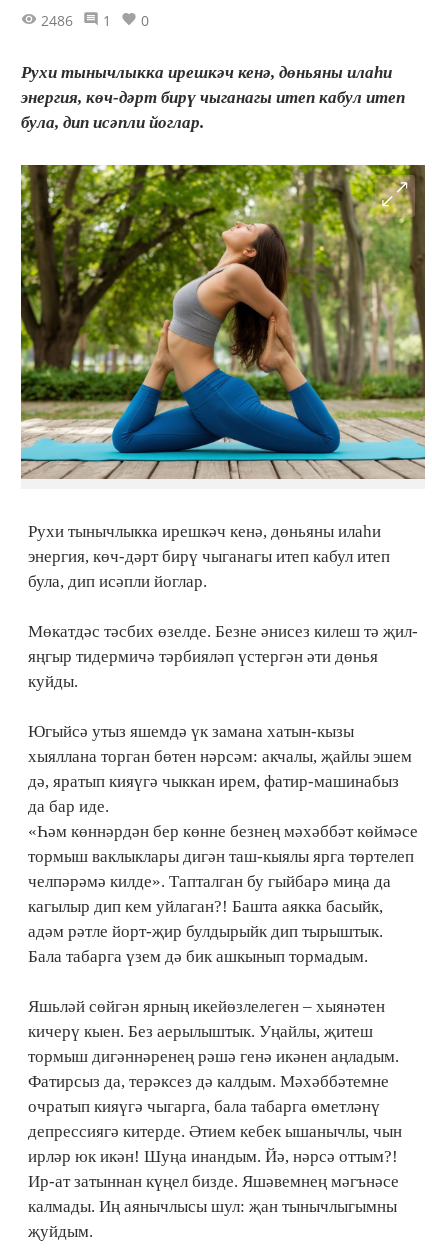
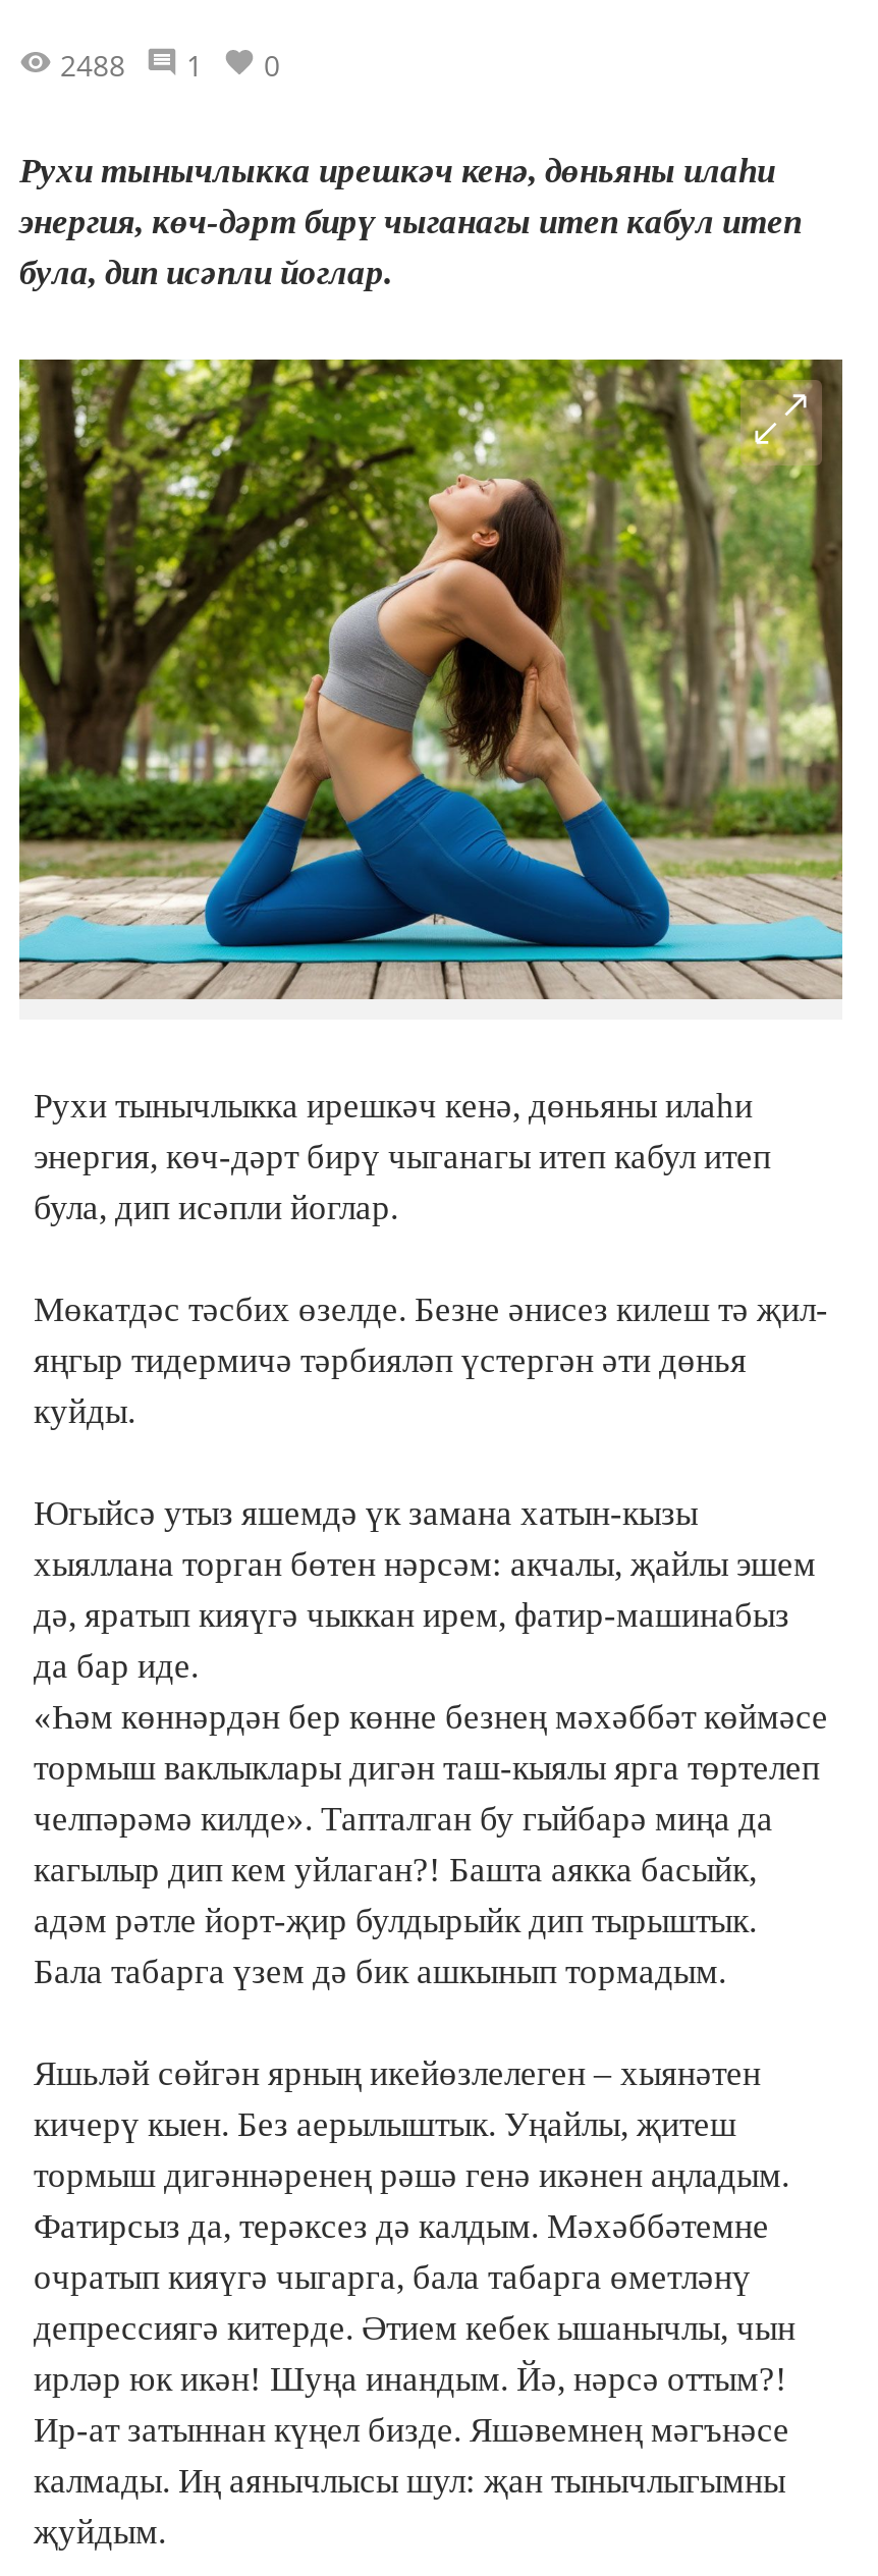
[41,10,149,29] 2486 1 0 -> [60,45,280,84] 2488 1 0

